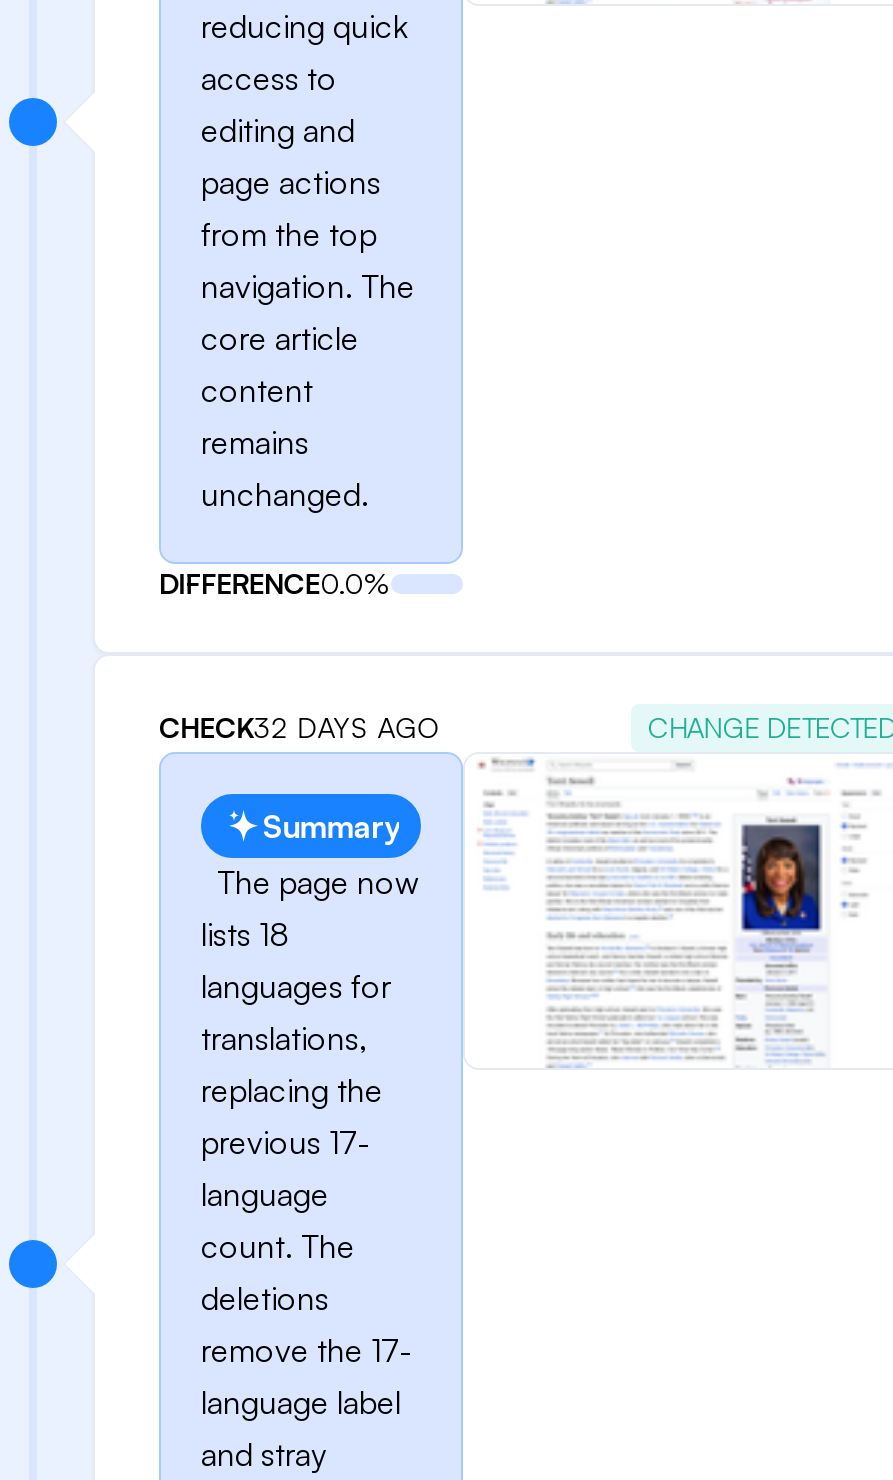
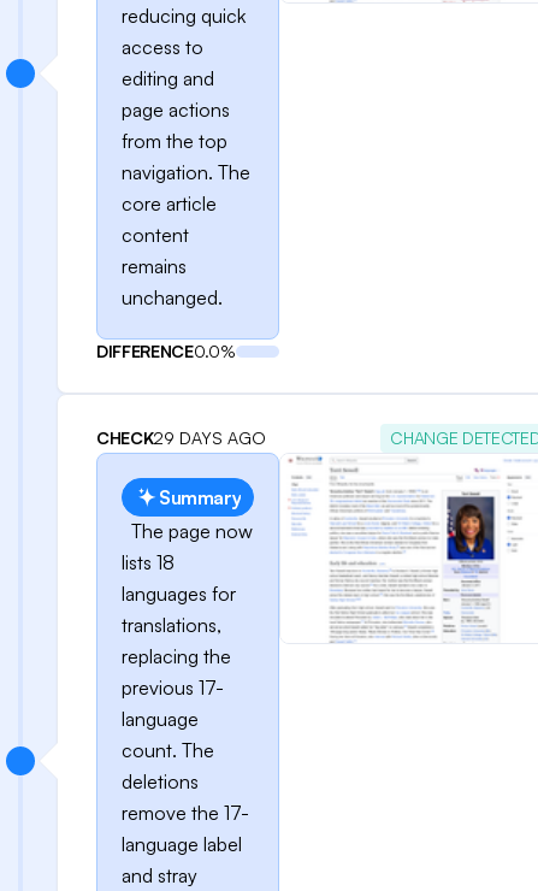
[159,710,441,744] CHECK32 DAYS AGO -> [96,427,266,448] CHECK29 DAYS AGO

